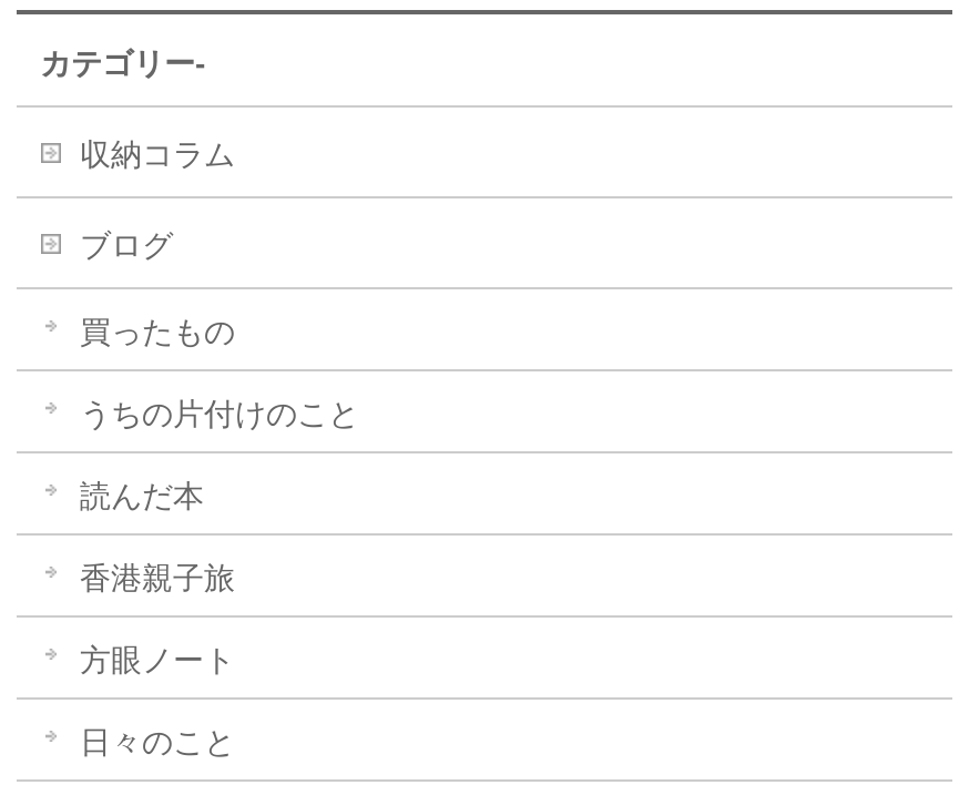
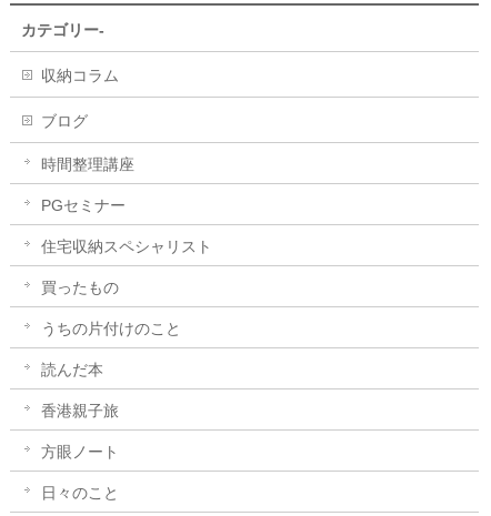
none -> [42,155,213,255] 時間整理講座 | PGセミナー | 住宅収納スペシャリスト

